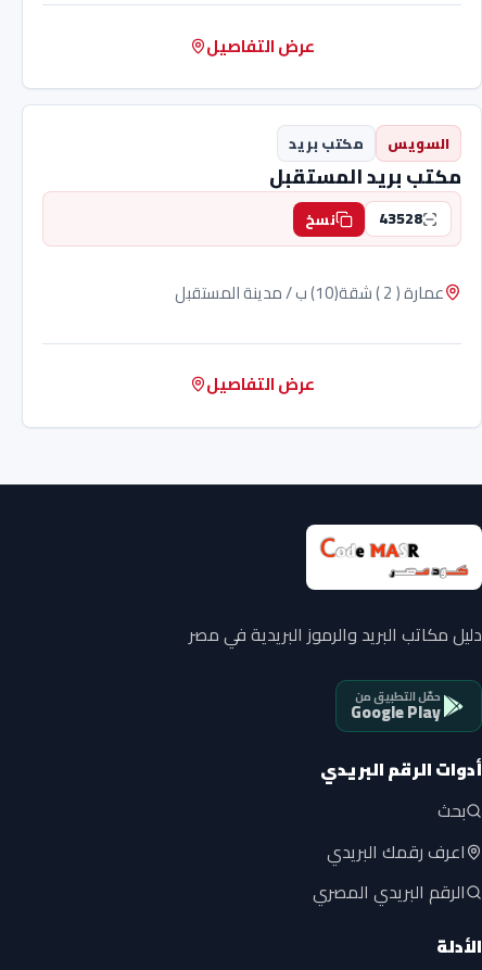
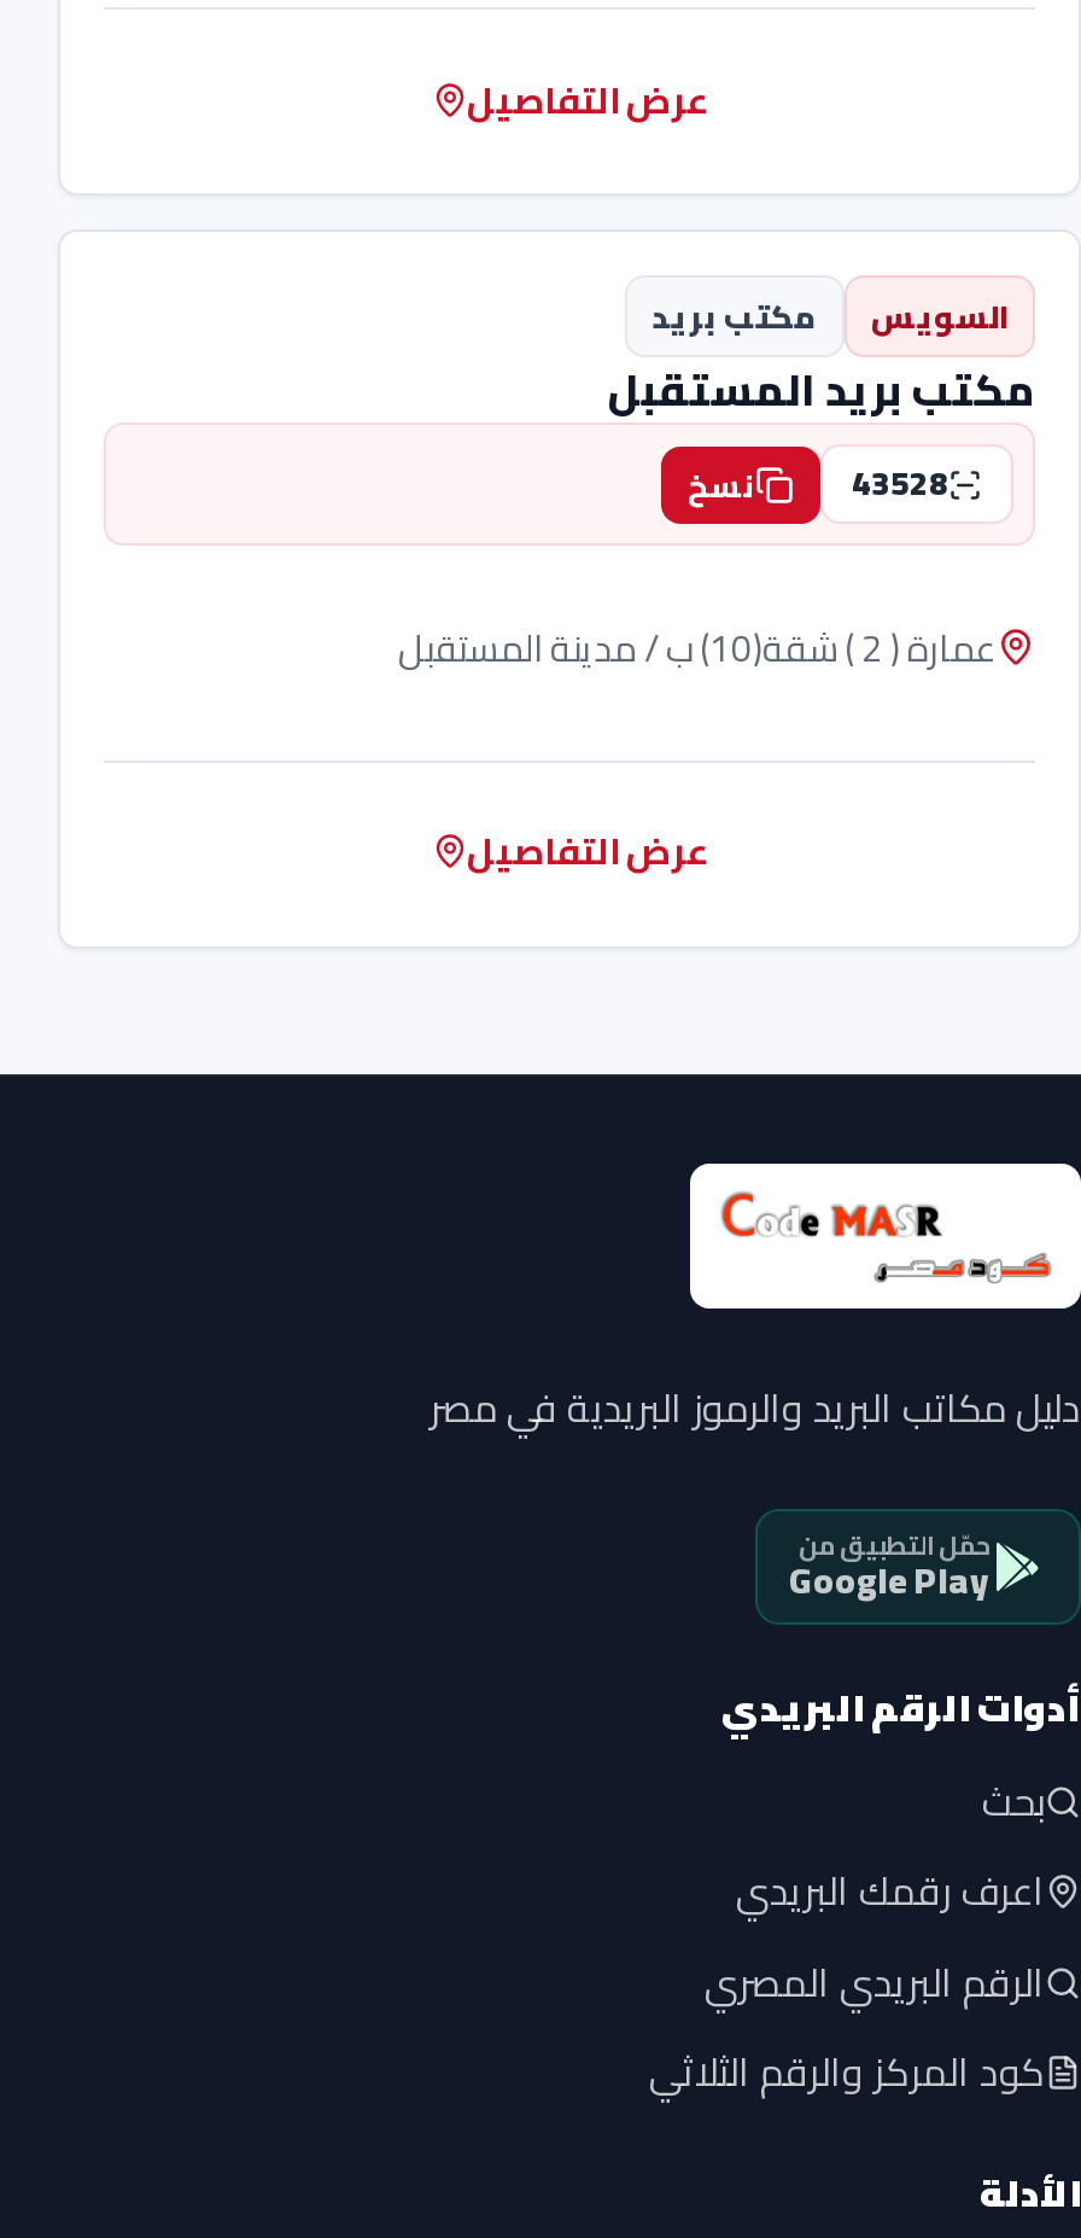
none -> [649,2035,1045,2108] كود المركز والرقم الثلاثي

